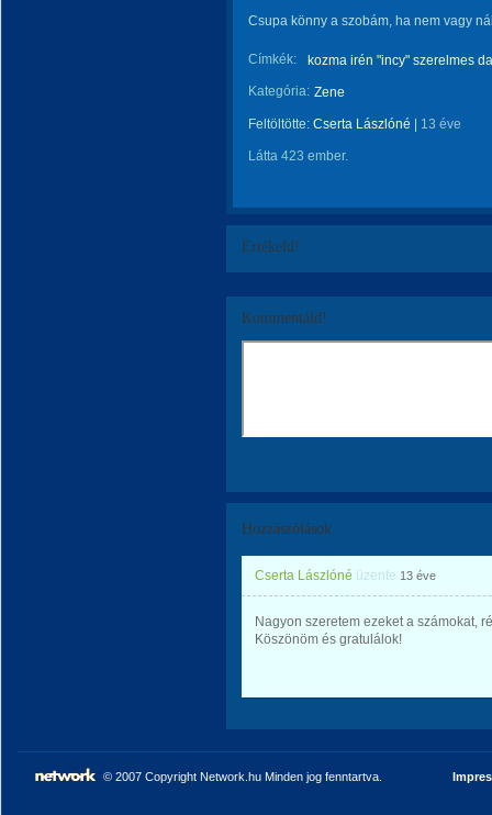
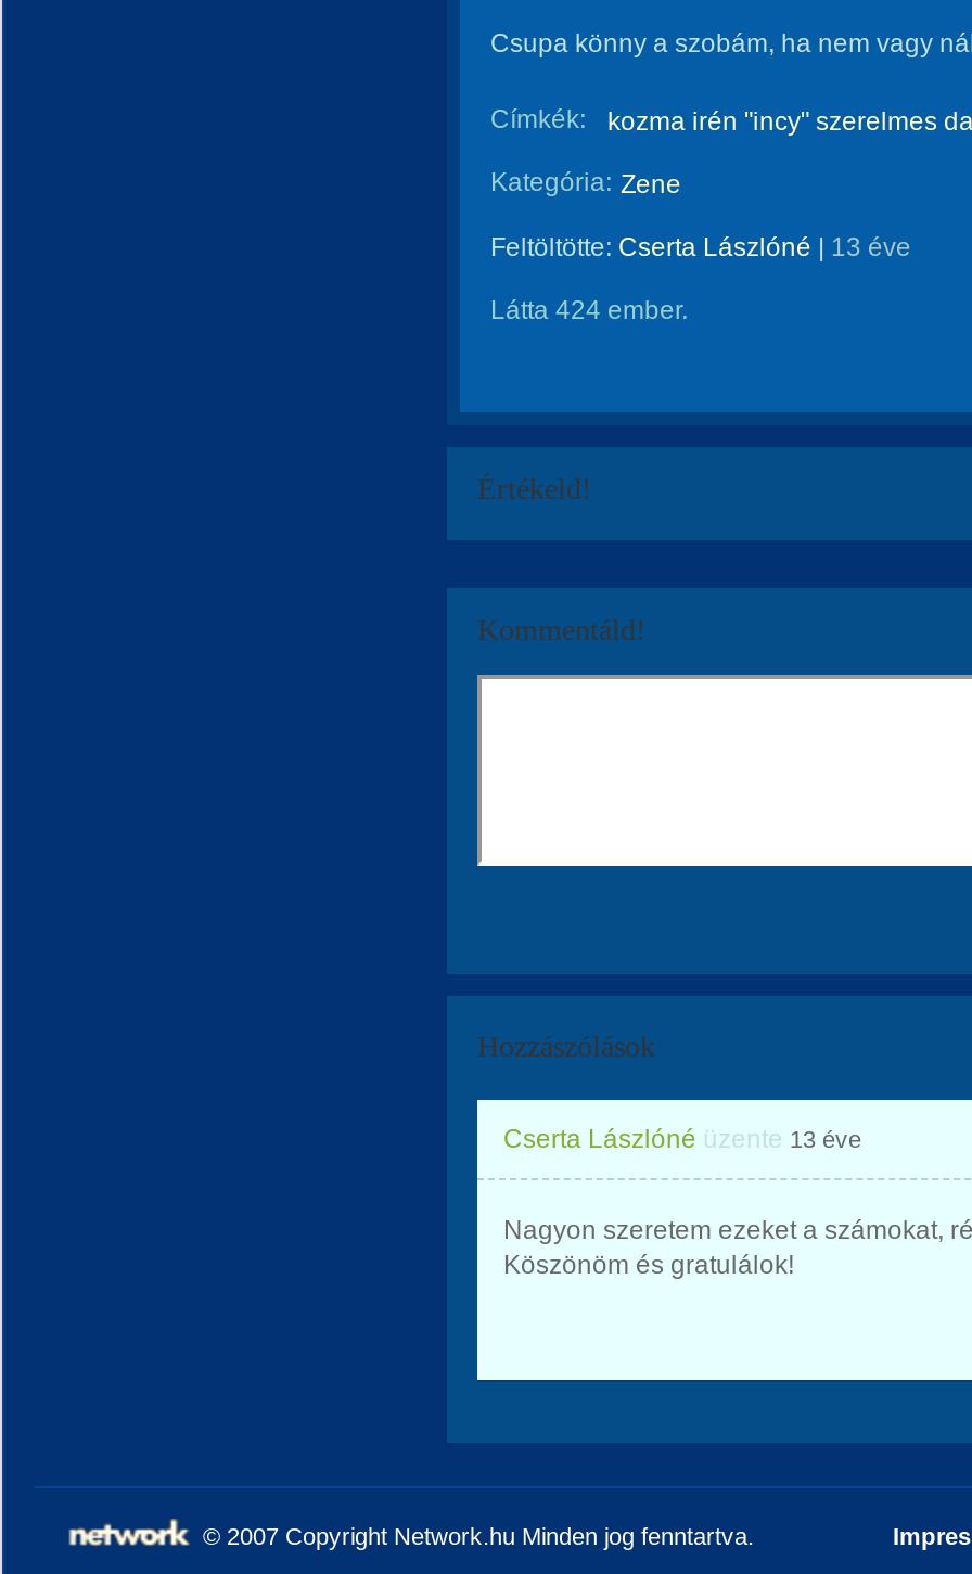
[248,148,348,164] Látta 423 ember. -> [490,295,688,325] Látta 424 ember.

